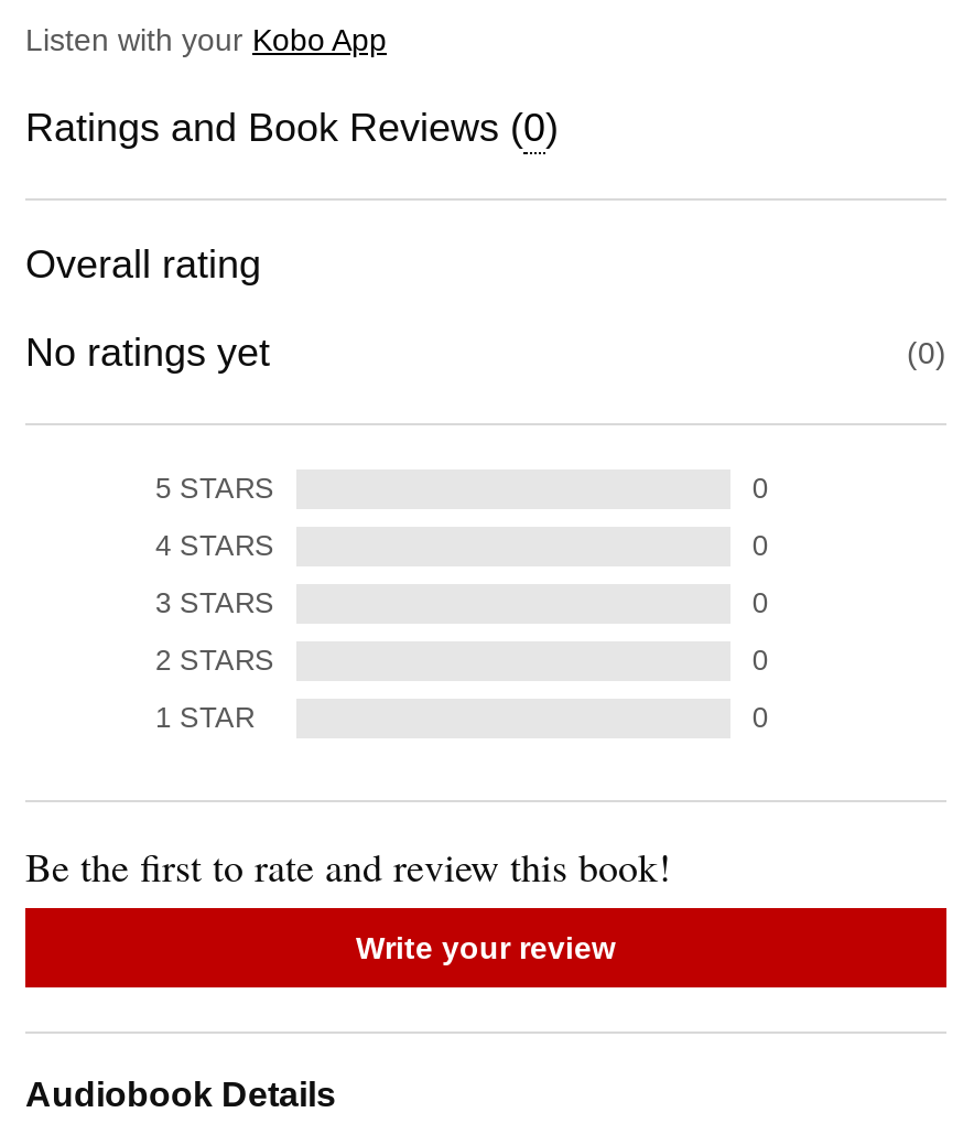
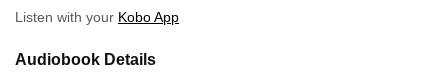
[25,106,935,375] Ratings and Book Reviews (0) | Overall rating | No ratings yet | 0 -> none
[25,472,768,965] 5 STARS | 0 | 4 STARS | 0 | 3 STARS | 0 | 2 STARS | 0 | 1 STAR | 0 | Be the first to rate and review this book! | Write your review -> none

